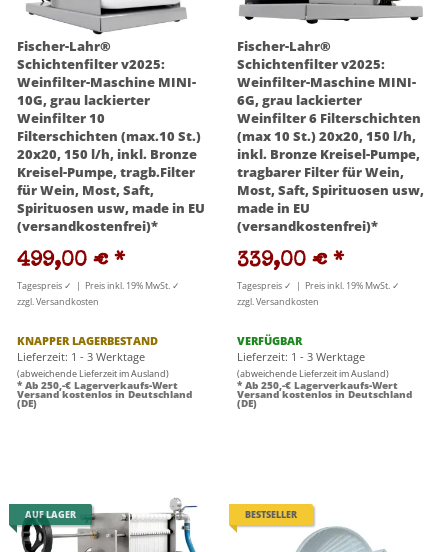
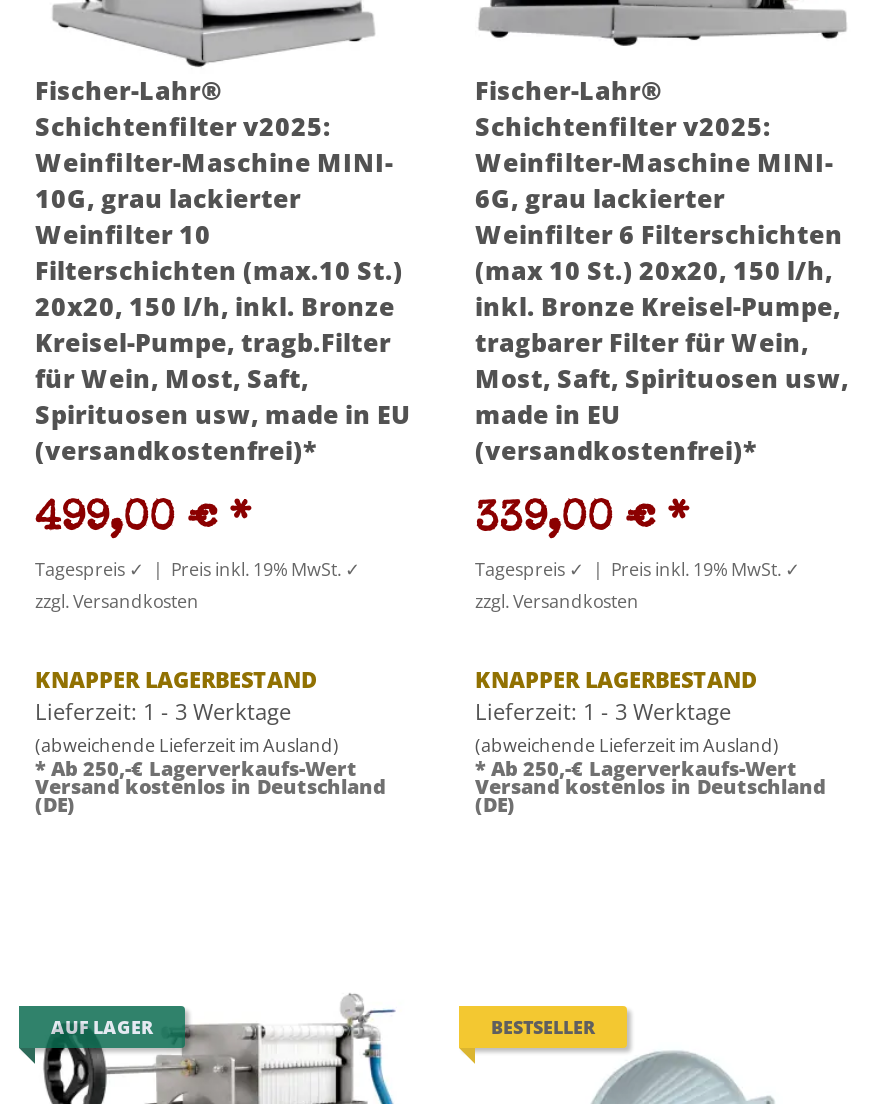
[237,332,302,347] VERFÜGBAR -> [475,665,757,695] KNAPPER LAGERBESTAND

